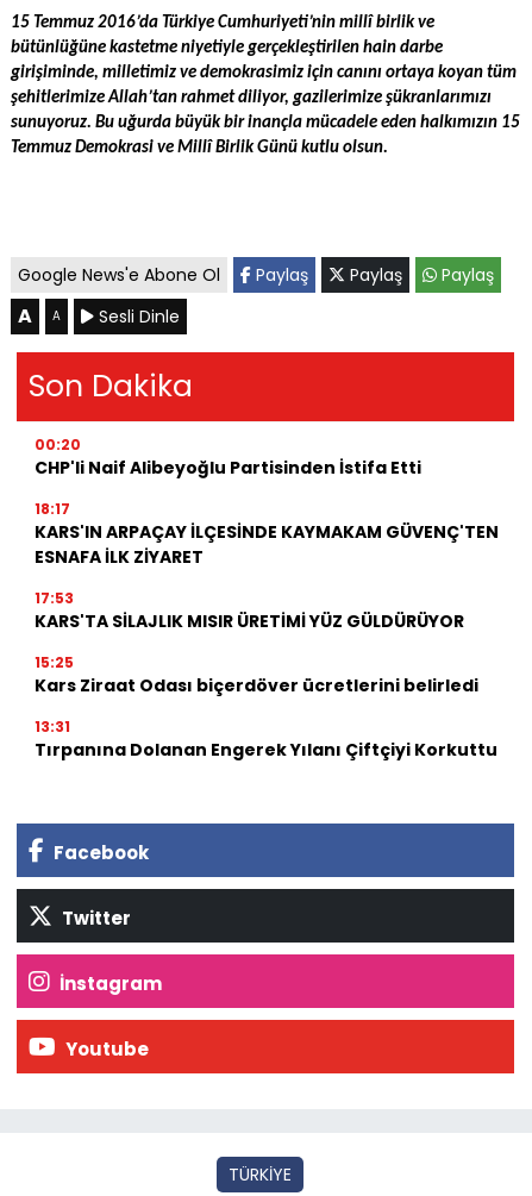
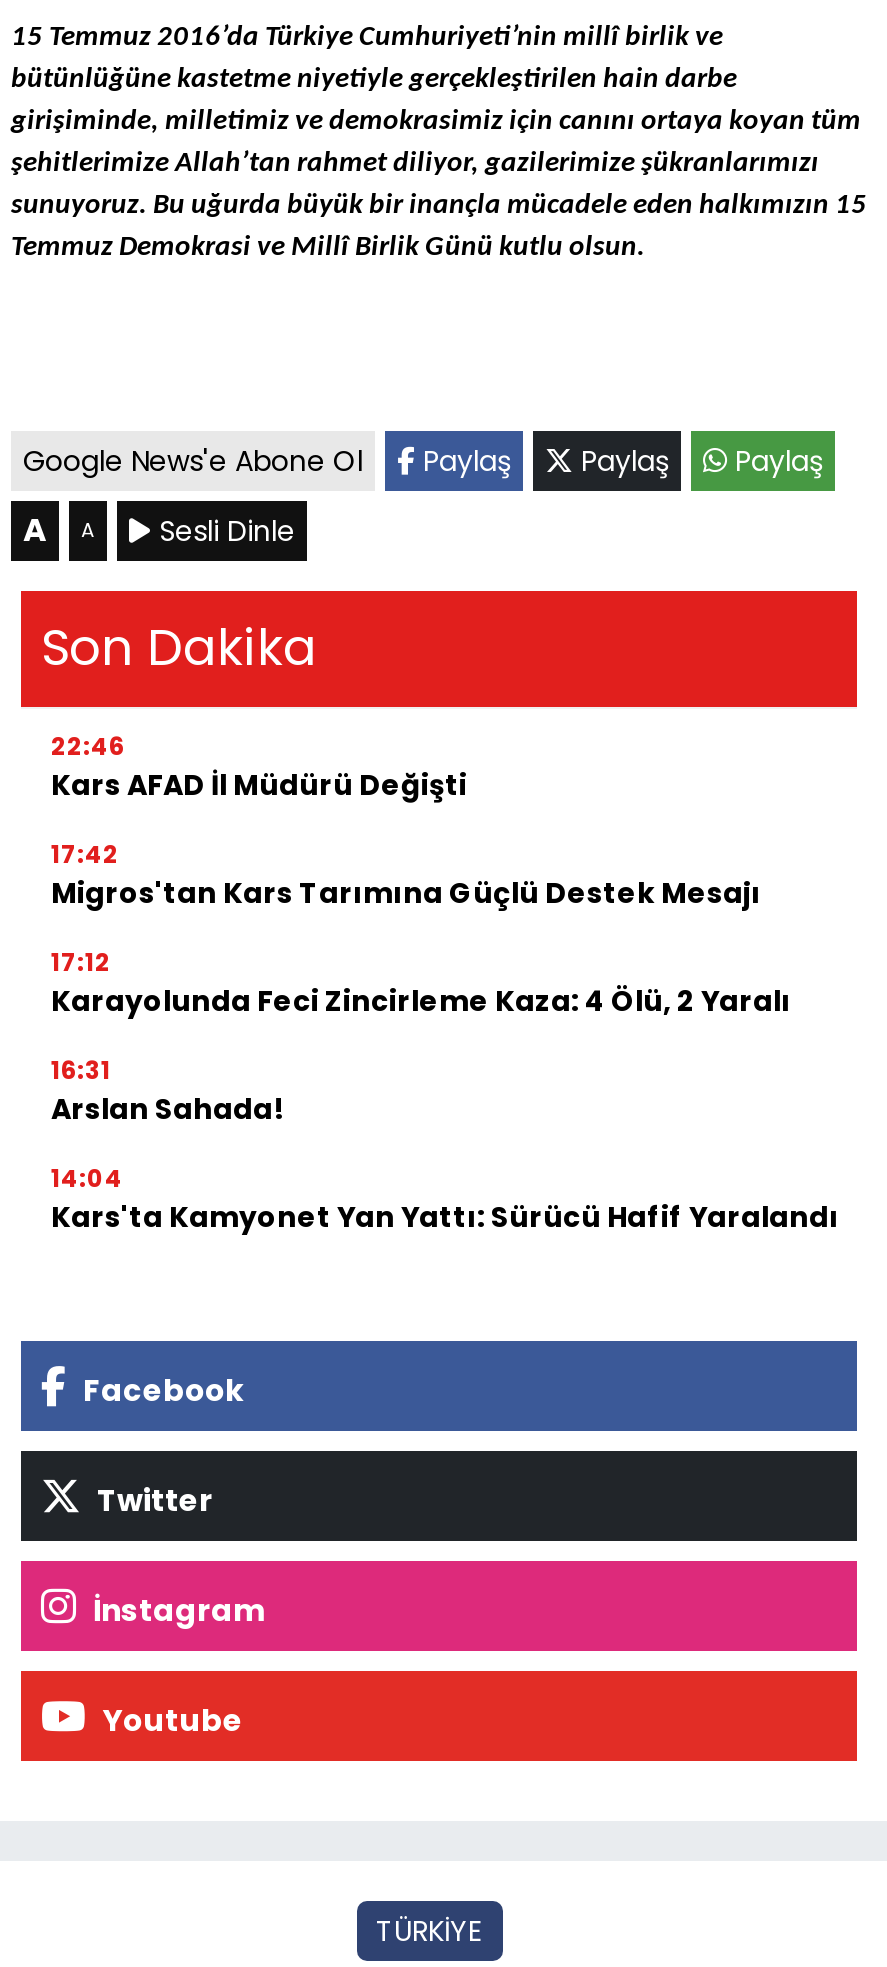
[35,434,421,479] 00:20 | CHP'li Naif Alibeyoğlu Partisinden İstifa Etti -> [51,729,467,805] 22:46 | Kars AFAD İl Müdürü Değişti
[35,499,499,569] 18:17 | KARS'IN ARPAÇAY İLÇESİNDE KAYMAKAM GÜVENÇ'TEN | ESNAFA İLK ZİYARET -> [51,837,761,913] 17:42 | Migros'tan Kars Tarımına Güçlü Destek Mesajı
[35,588,464,633] 17:53 | KARS'TA SİLAJLIK MISIR ÜRETİMİ YÜZ GÜLDÜRÜYOR -> [51,945,791,1021] 17:12 | Karayolunda Feci Zincirleme Kaza: 4 Ölü, 2 Yaralı
[35,652,478,697] 15:25 | Kars Ziraat Odası biçerdöver ücretlerini belirledi -> [51,1053,285,1129] 16:31 | Arslan Sahada!
[35,716,497,762] 13:31 | Tırpanına Dolanan Engerek Yılanı Çiftçiyi Korkuttu -> [51,1161,839,1237] 14:04 | Kars'ta Kamyonet Yan Yattı: Sürücü Hafif Yaralandı

